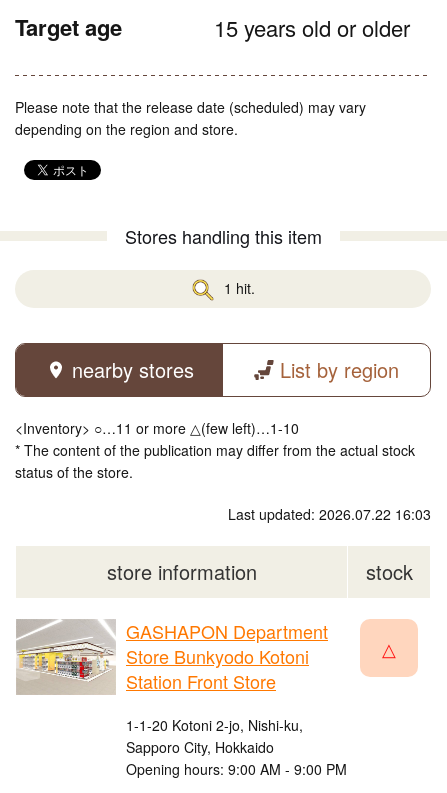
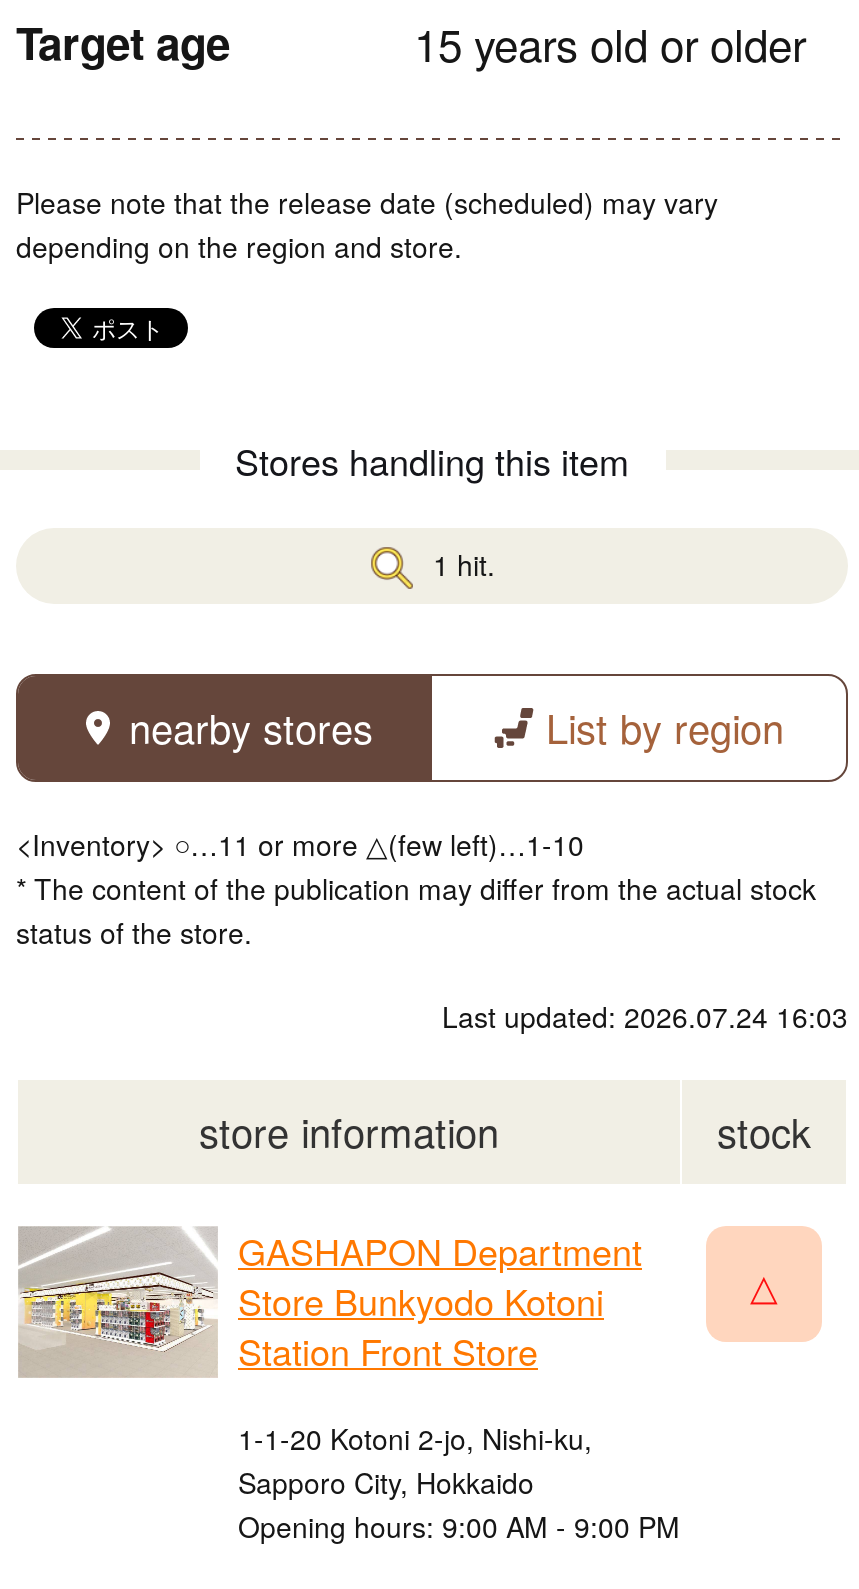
[228,504,431,524] Last updated: 2026.07.22 16:03 -> [442,997,848,1037] Last updated: 2026.07.24 16:03

